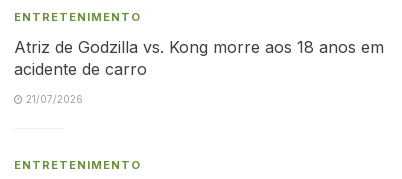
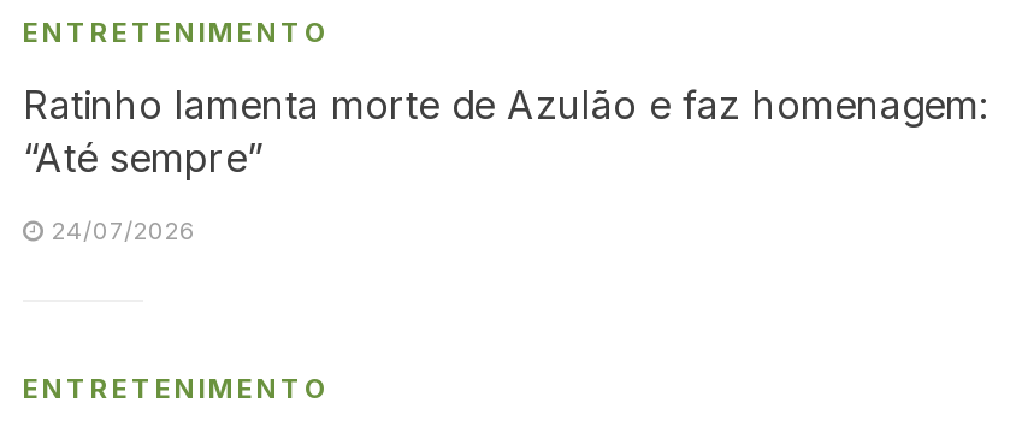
[14,37,384,79] Atriz de Godzilla vs. Kong morre aos 18 anos em | acidente de carro -> [23,80,988,181] Ratinho lamenta morte de Azulão e faz homenagem: | “Até sempre”
[23,93,83,105] 21/07/2026 -> [45,215,196,244] 24/07/2026

